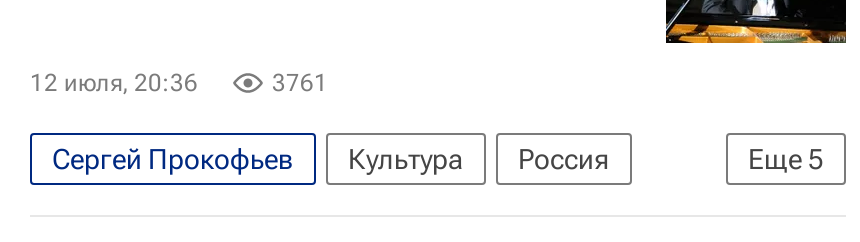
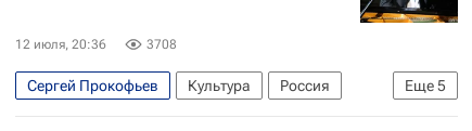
[272,68,328,96] 3761 -> [146,37,177,52] 3708

